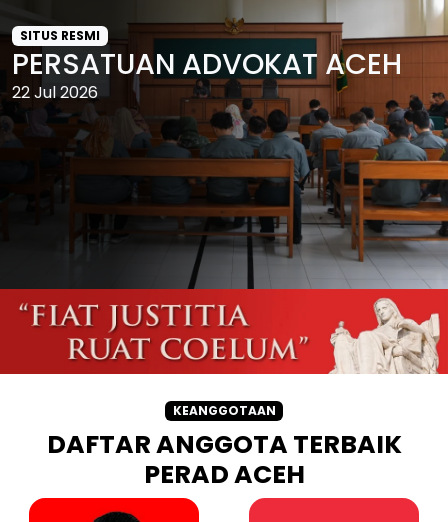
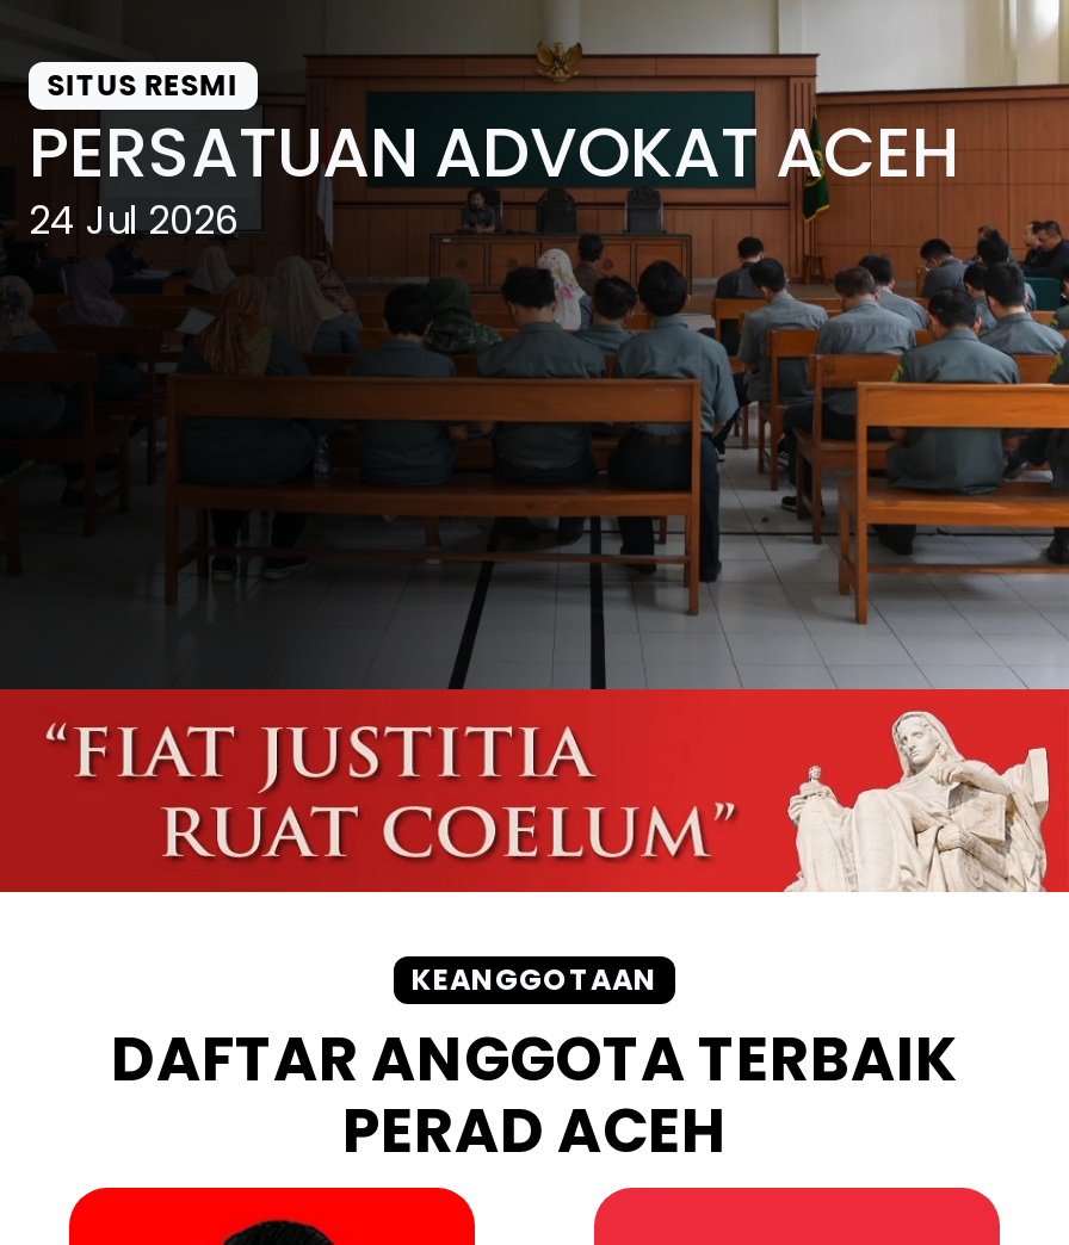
[12,81,98,104] 22 Jul 2026 -> [29,193,239,248] 24 Jul 2026

